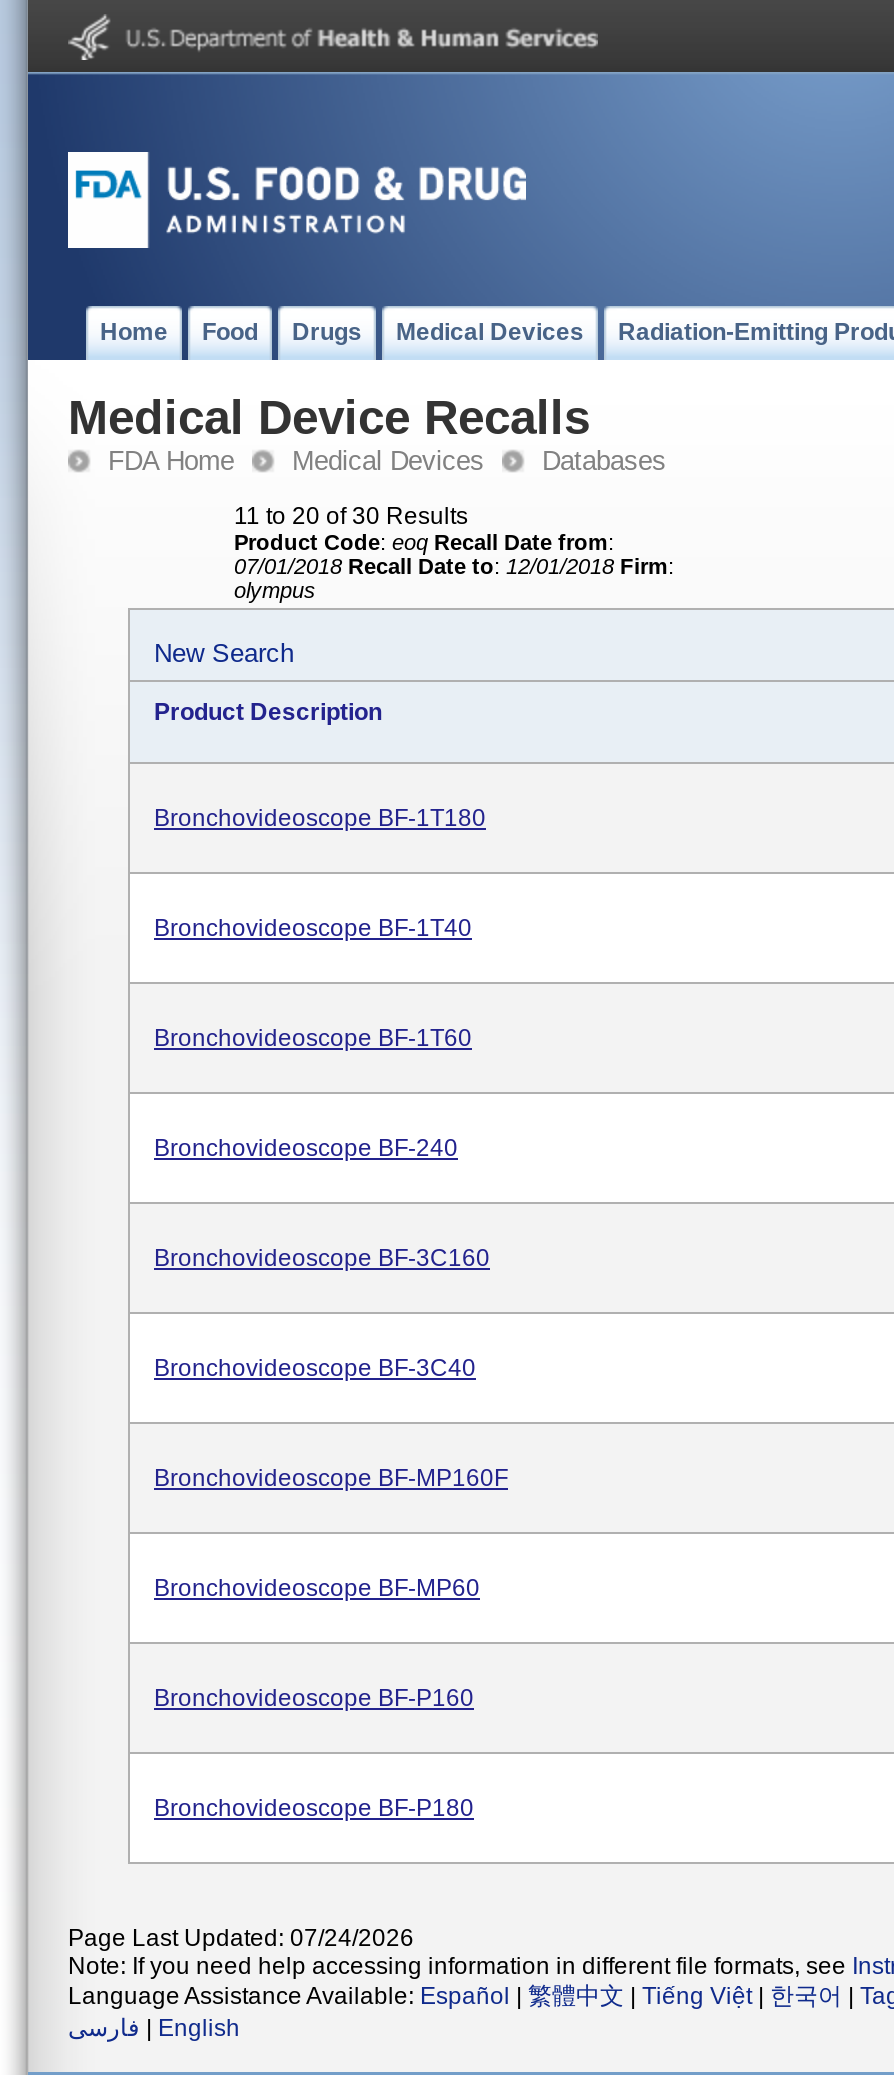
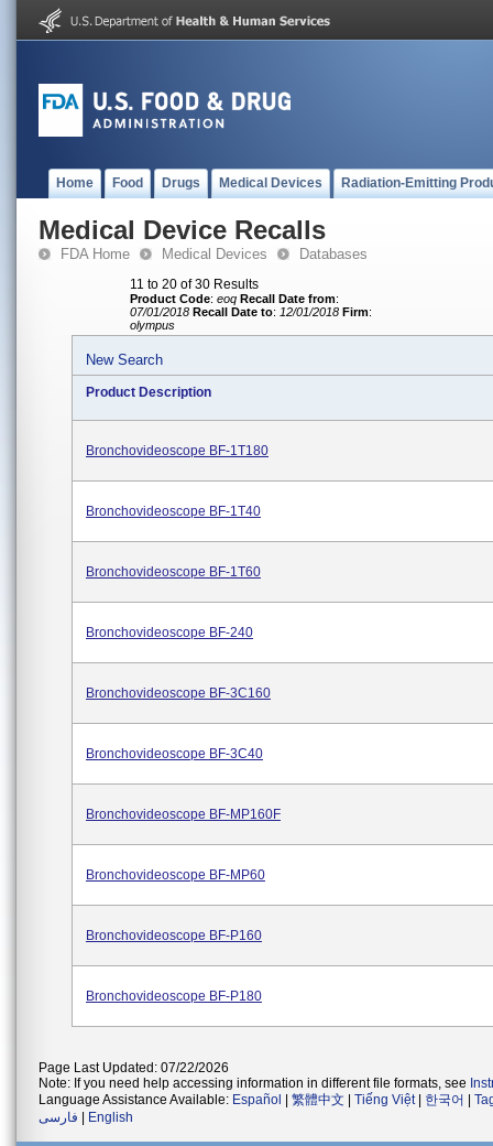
[68,1924,414,1952] Page Last Updated: 07/24/2026 -> [39,1060,229,1075] Page Last Updated: 07/22/2026

